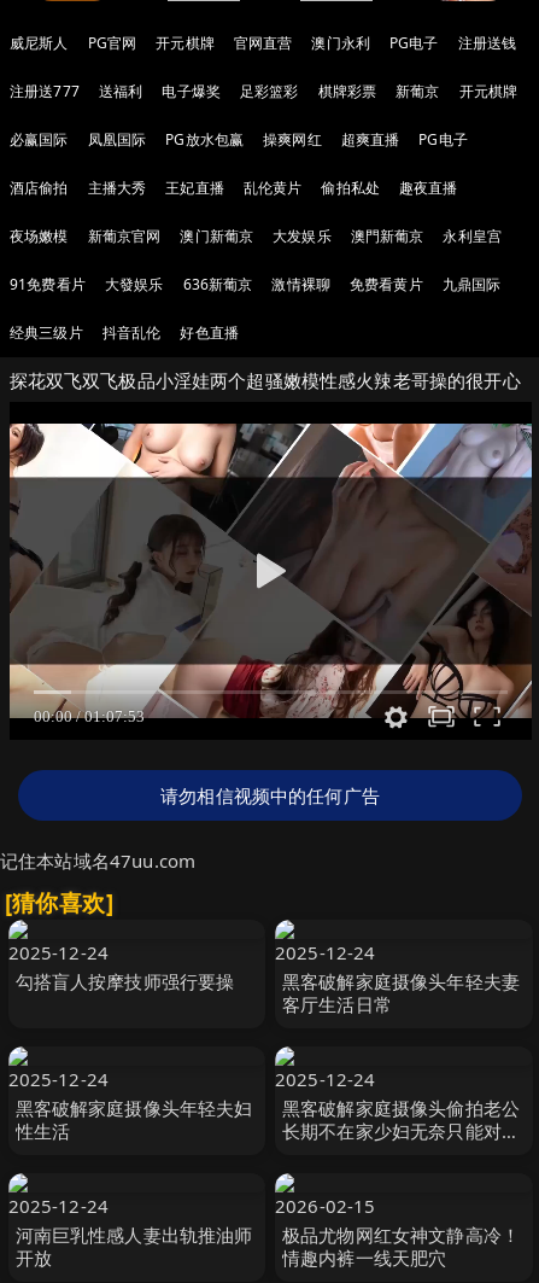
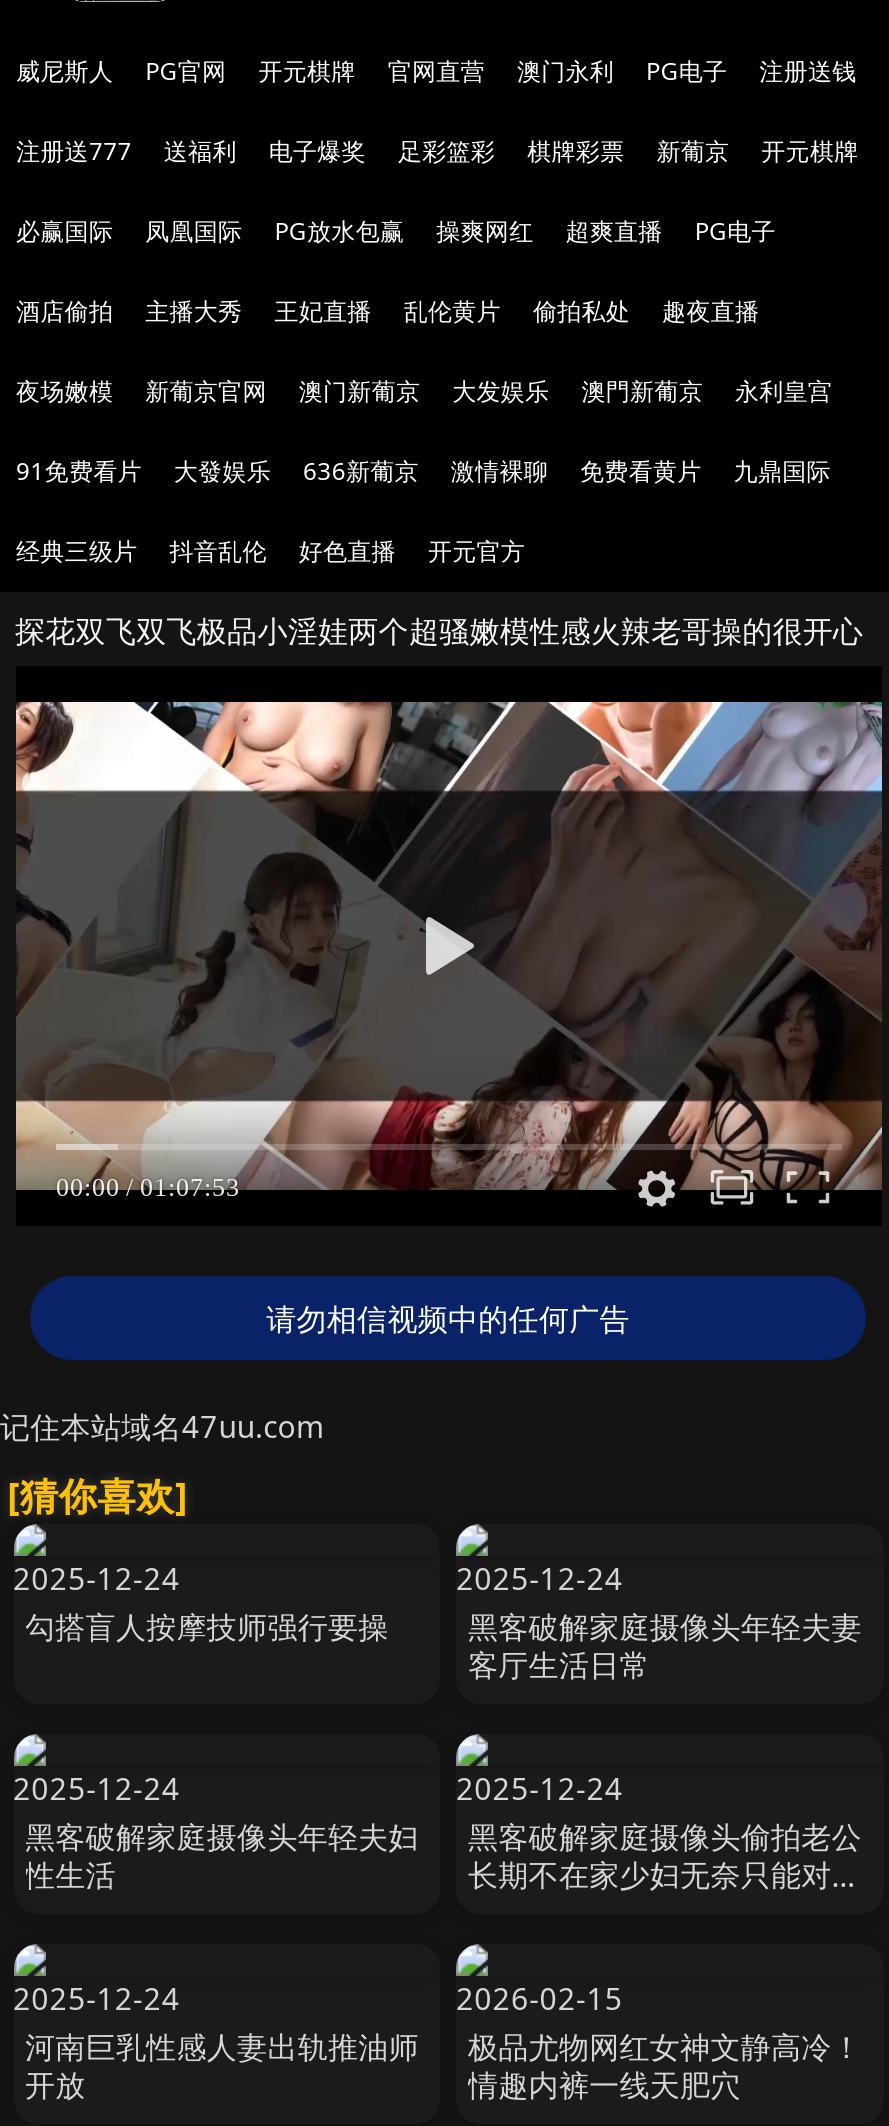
none -> [428,534,525,568] 开元官方

